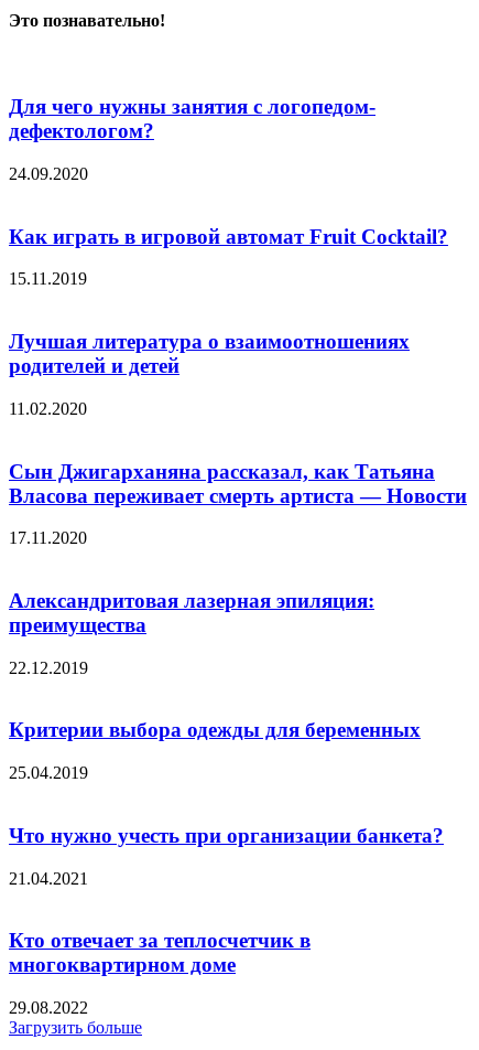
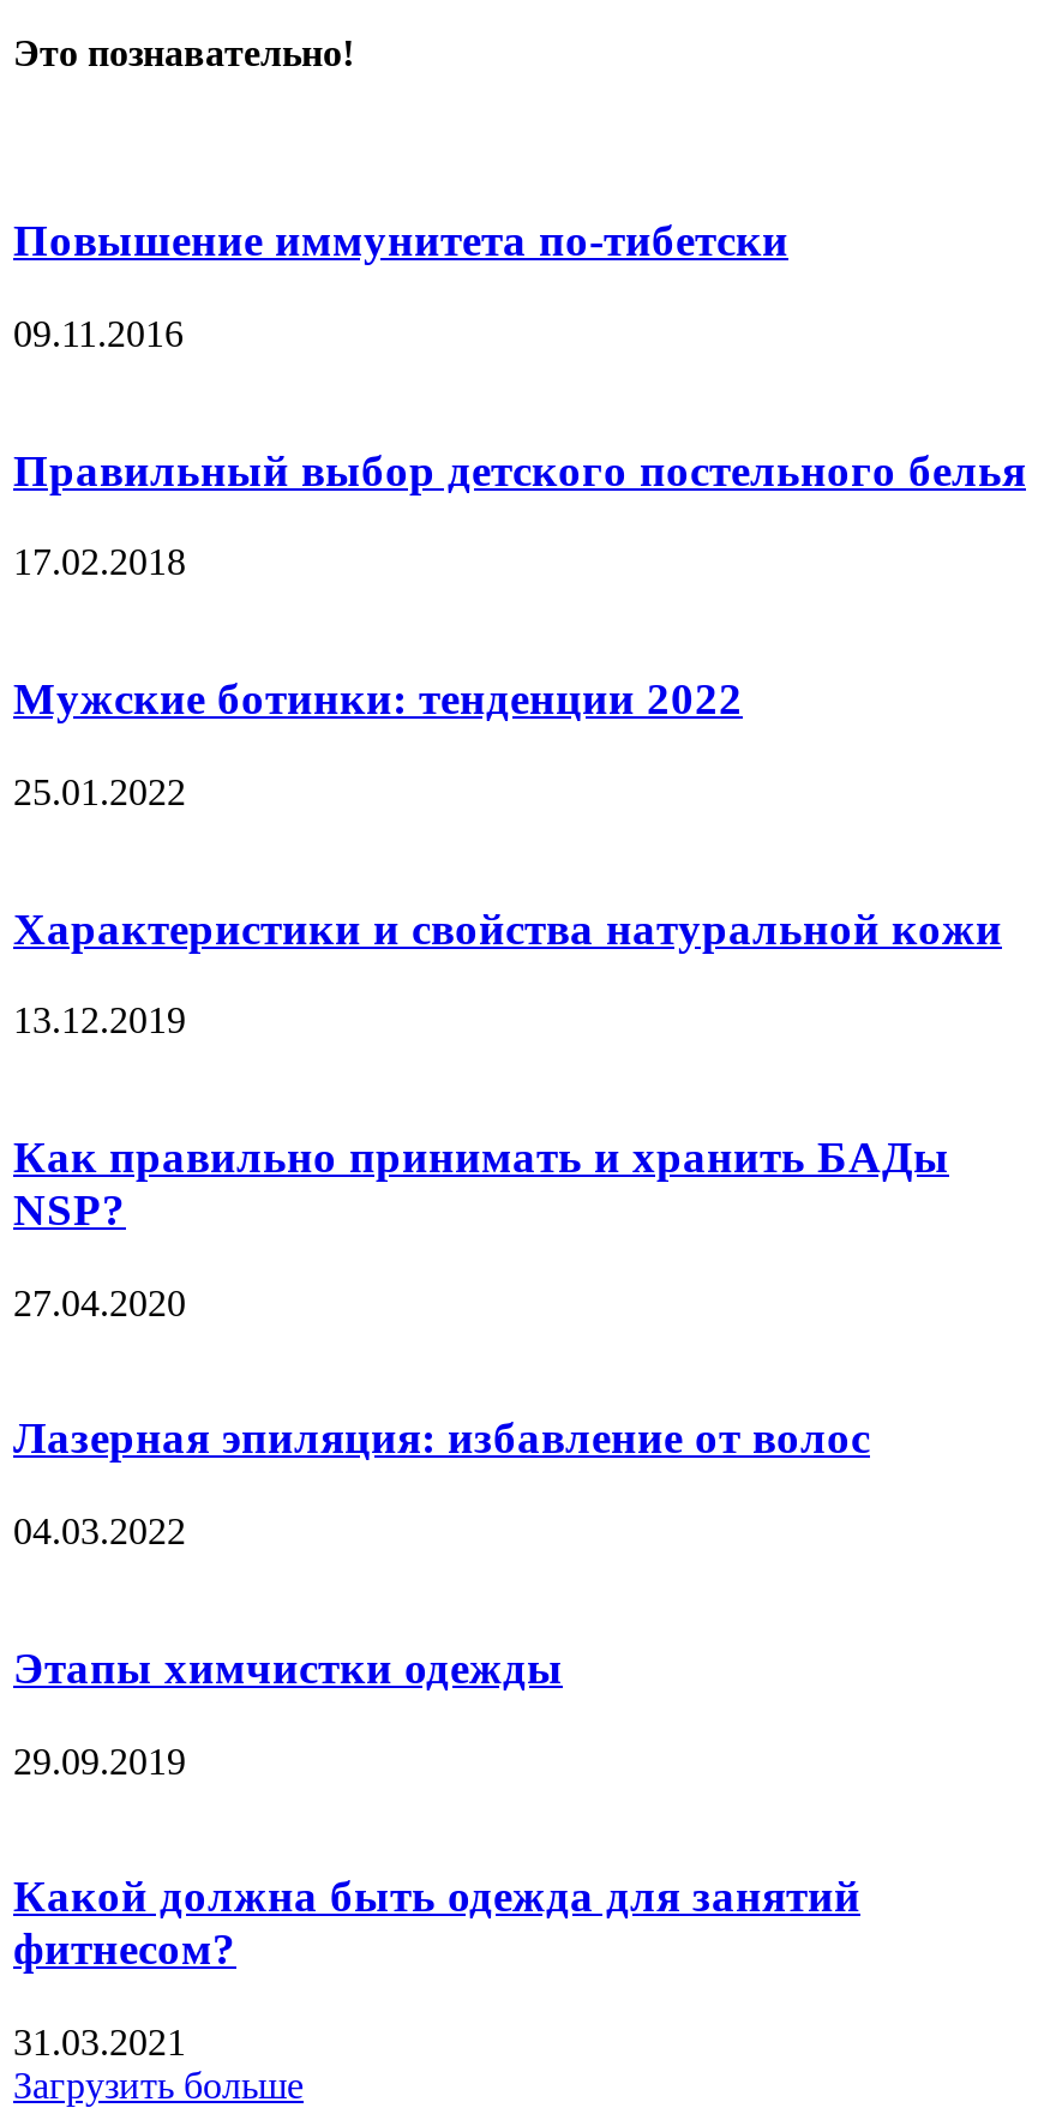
[9,95,375,142] Для чего нужны занятия с логопедом- | дефектологом? -> [13,215,788,266] Повышение иммунитета по-тибетски
[9,164,88,183] 24.09.2020 -> [13,313,184,354] 09.11.2016
[9,225,448,248] Как играть в игровой автомат Fruit Cocktail? -> [13,444,1026,495] Правильный выбор детского постельного белья
[9,269,87,288] 15.11.2019 -> [13,542,186,583] 17.02.2018
[9,330,410,377] Лучшая литература о взаимоотношениях | родителей и детей -> [13,673,743,724] Мужские ботинки: тенденции 2022
[9,399,87,418] 11.02.2020 -> [13,771,186,812] 25.01.2022
[9,459,467,507] Сын Джигарханяна рассказал, как Татьяна | Власова переживает смерть артиста — Новости -> [13,902,1002,953] Характеристики и свойства натуральной кожи
[9,529,87,547] 17.11.2020 -> [13,1000,186,1041] 13.12.2019
[9,589,374,636] Александритовая лазерная эпиляция: | преимущества -> [13,1131,949,1234] Как правильно принимать и хранить БАДы | NSP?
[9,658,88,677] 22.12.2019 -> [13,1282,186,1323] 27.04.2020
[9,718,421,742] Критерии выбора одежды для беременных -> [13,1413,870,1463] Лазерная эпиляция: избавление от волос
[9,763,88,782] 25.04.2019 -> [13,1511,186,1552] 04.03.2022
[9,824,444,847] Что нужно учесть при организации банкета? -> [13,1642,563,1692] Этапы химчистки одежды
[9,869,88,887] 21.04.2021 -> [13,1740,186,1780] 29.09.2019
[9,929,311,976] Кто отвечает за теплосчетчик в | многоквартирном доме -> [13,1871,860,1974] Какой должна быть одежда для занятий | фитнесом?
[9,998,88,1017] 29.08.2022 -> [13,2022,186,2062] 31.03.2021

